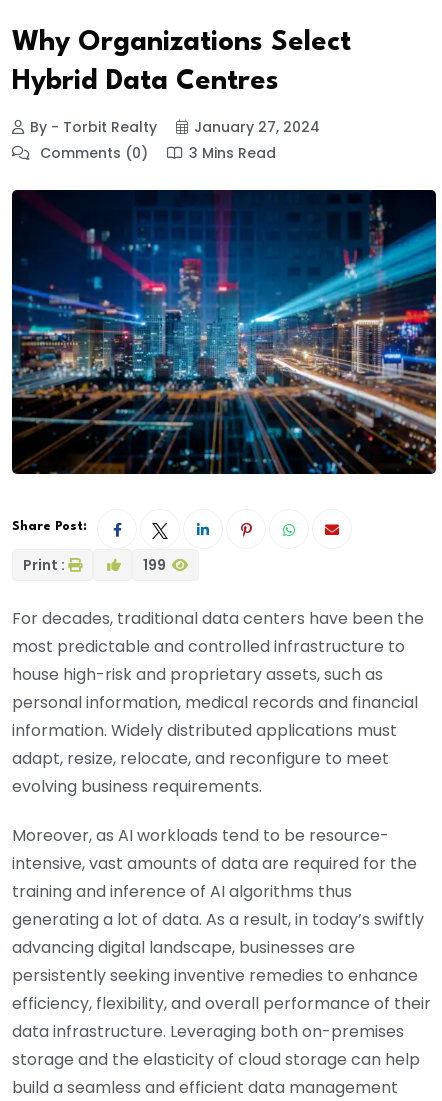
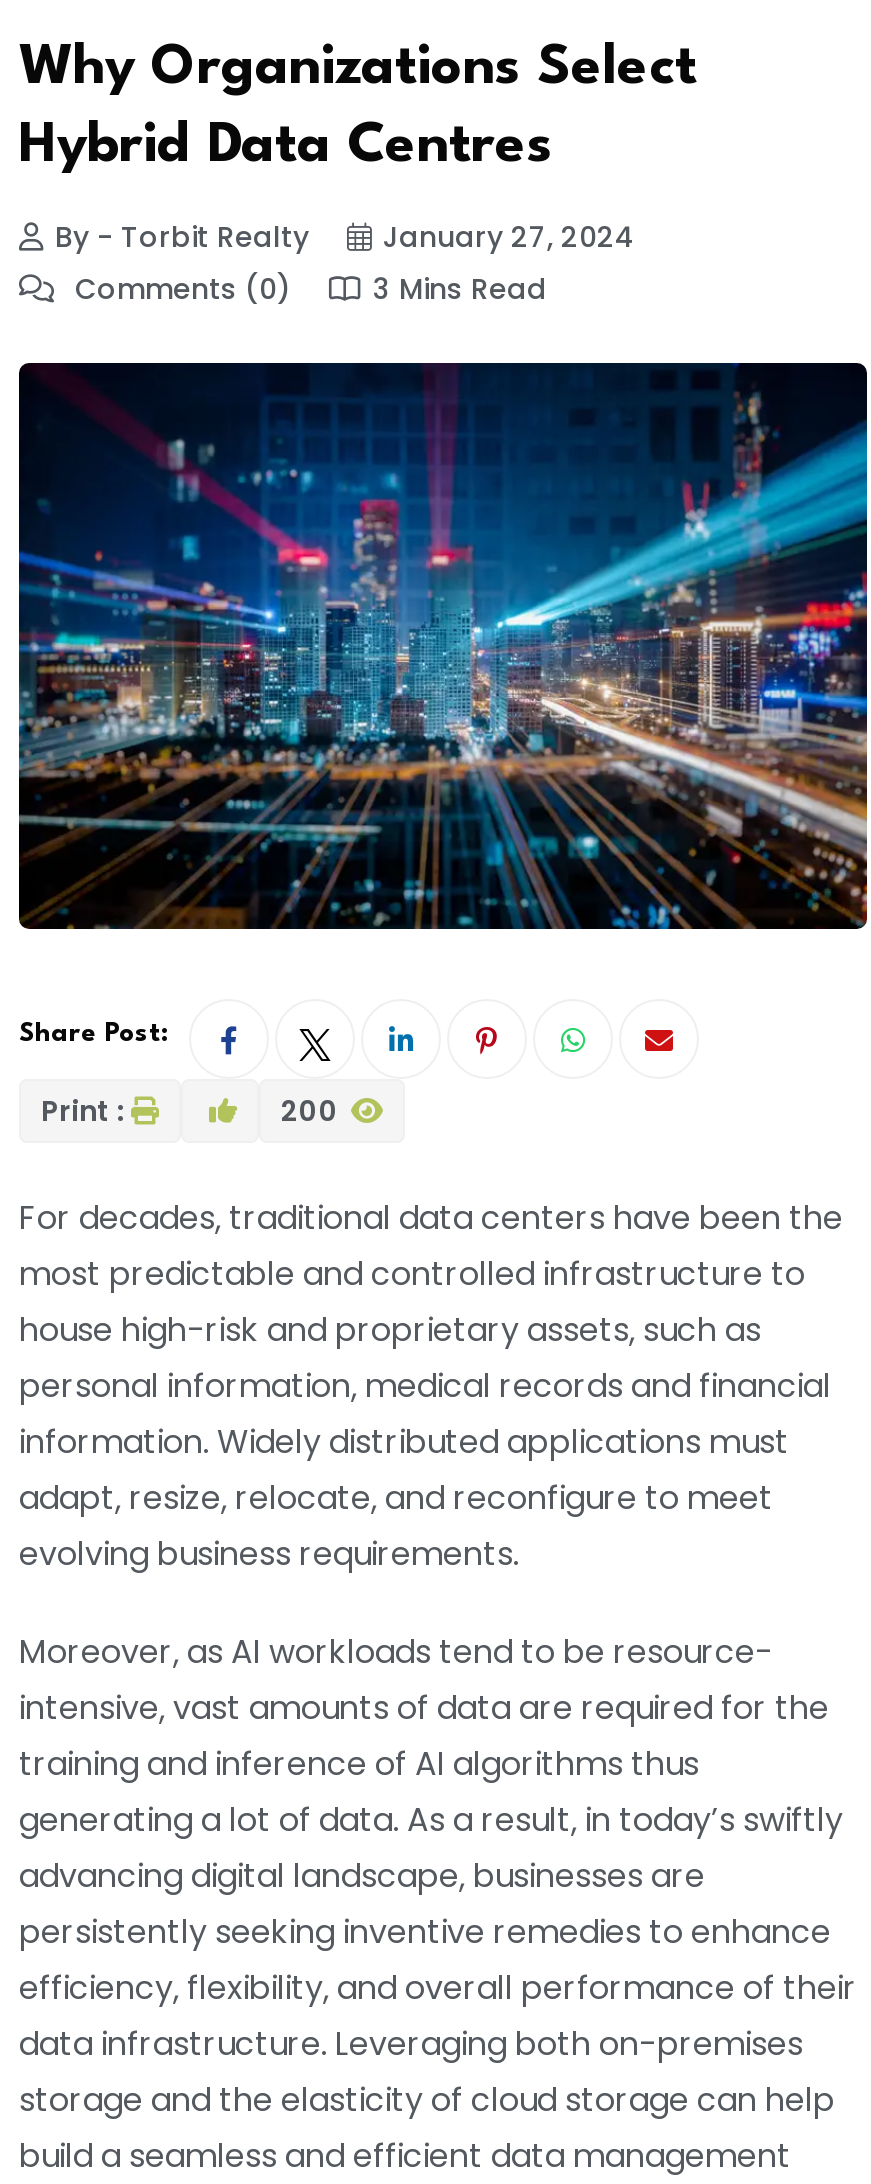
[143,555,169,575] 199 -> [281,1092,345,1132] 200

